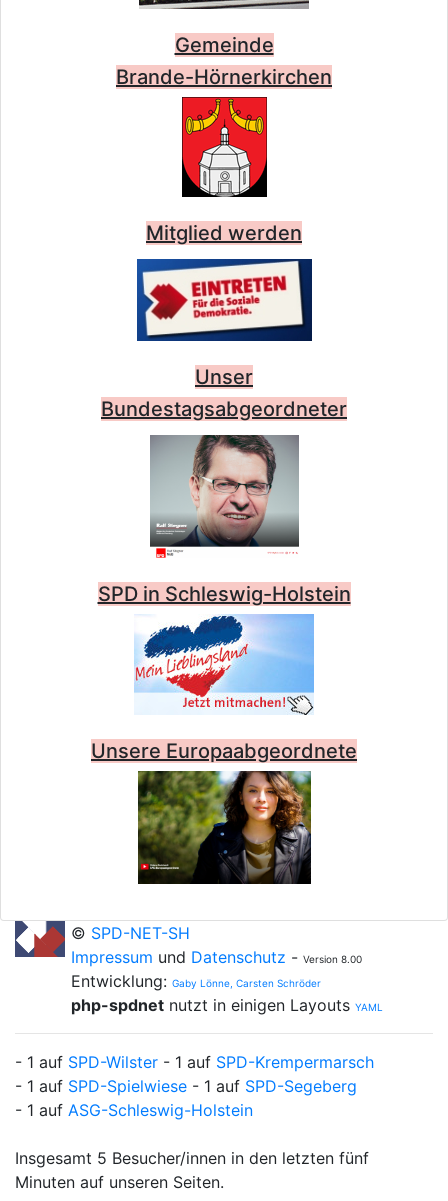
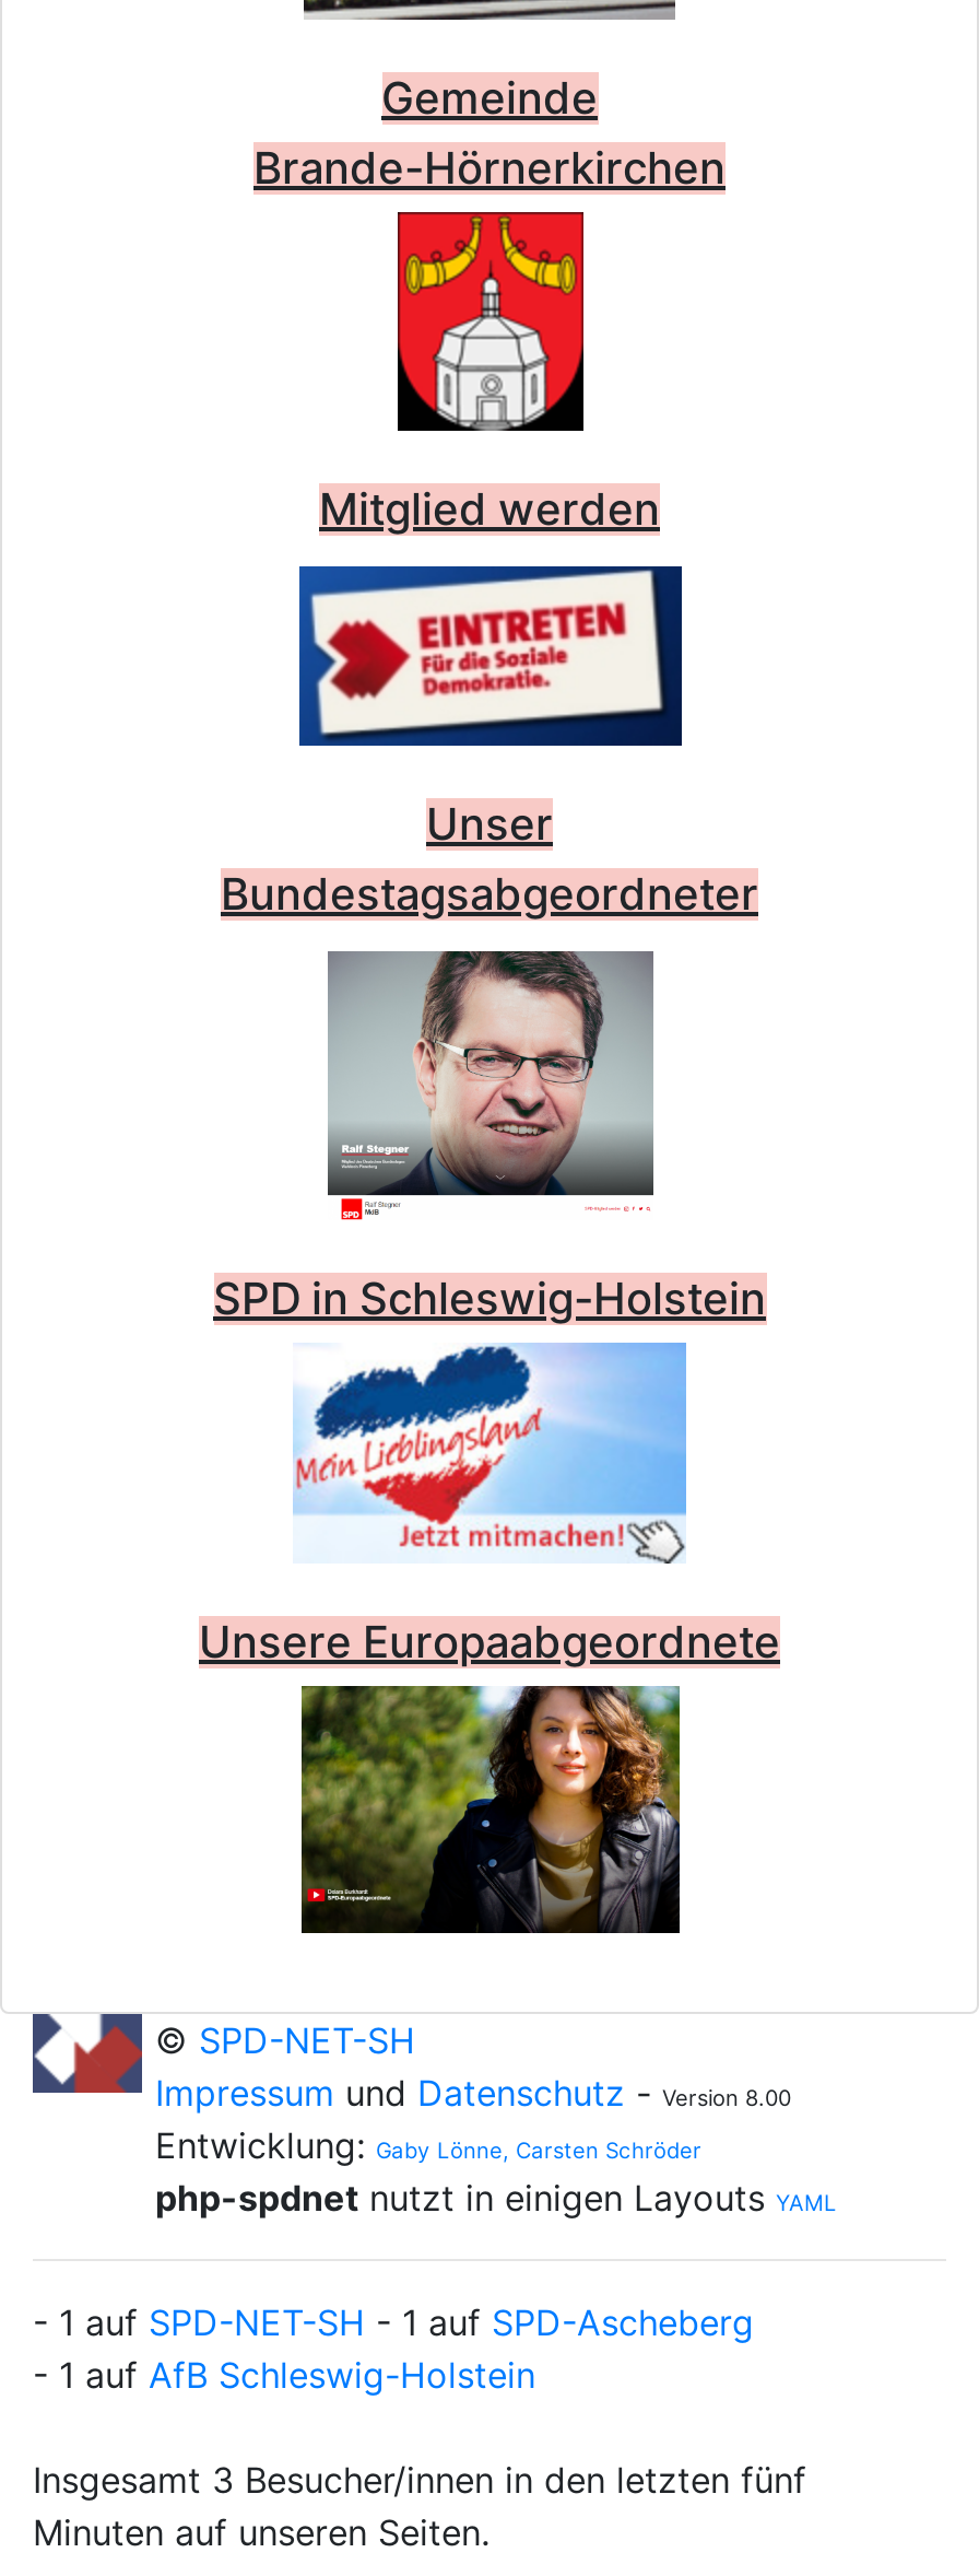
[15,1052,374,1120] - 1 auf SPD-Wilster - 1 auf SPD-Krempermarsch | - 1 auf SPD-Spielwiese - 1 auf SPD-Segeberg | - 1 auf ASG-Schleswig-Holstein -> [33,2300,754,2397] - 1 auf SPD-NET-SH - 1 auf SPD-Ascheberg | - 1 auf AfB Schleswig-Holstein
[15,1148,369,1168] Insgesamt 5 Besucher/innen in den letzten fünf -> [33,2458,806,2502] Insgesamt 3 Besucher/innen in den letzten fünf

